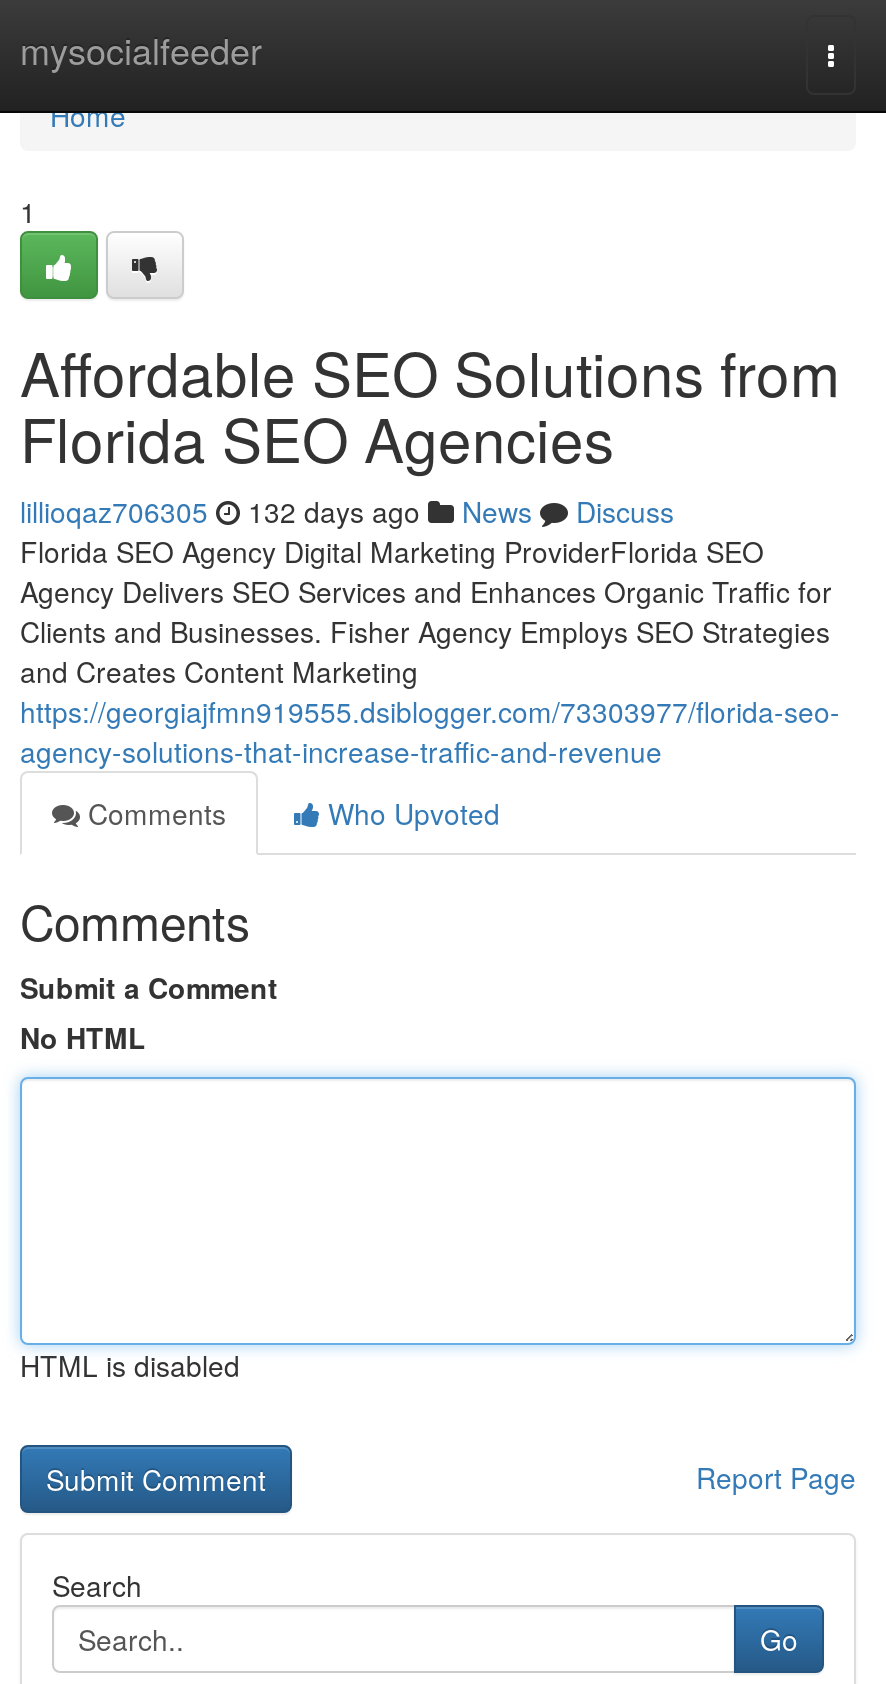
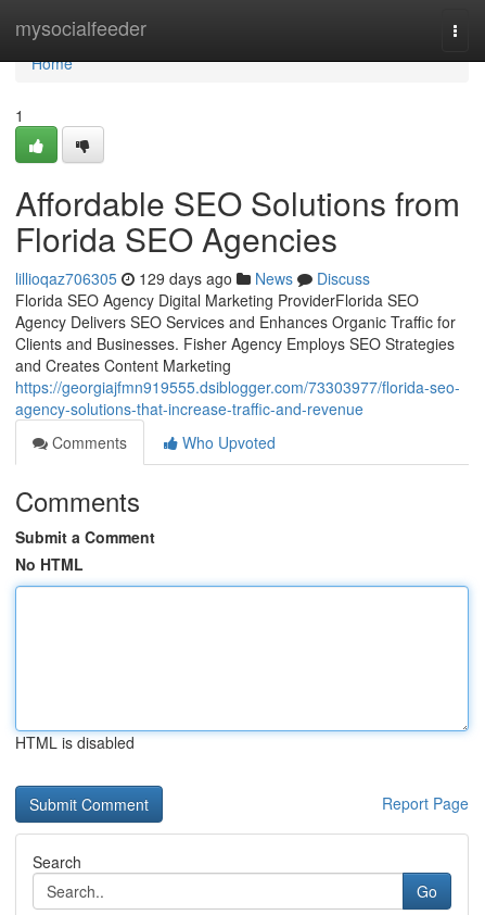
[20,491,674,531] lillioqaz706305 132 days ago News Discuss -> [15,267,370,289] lillioqaz706305 129 days ago News Discuss

